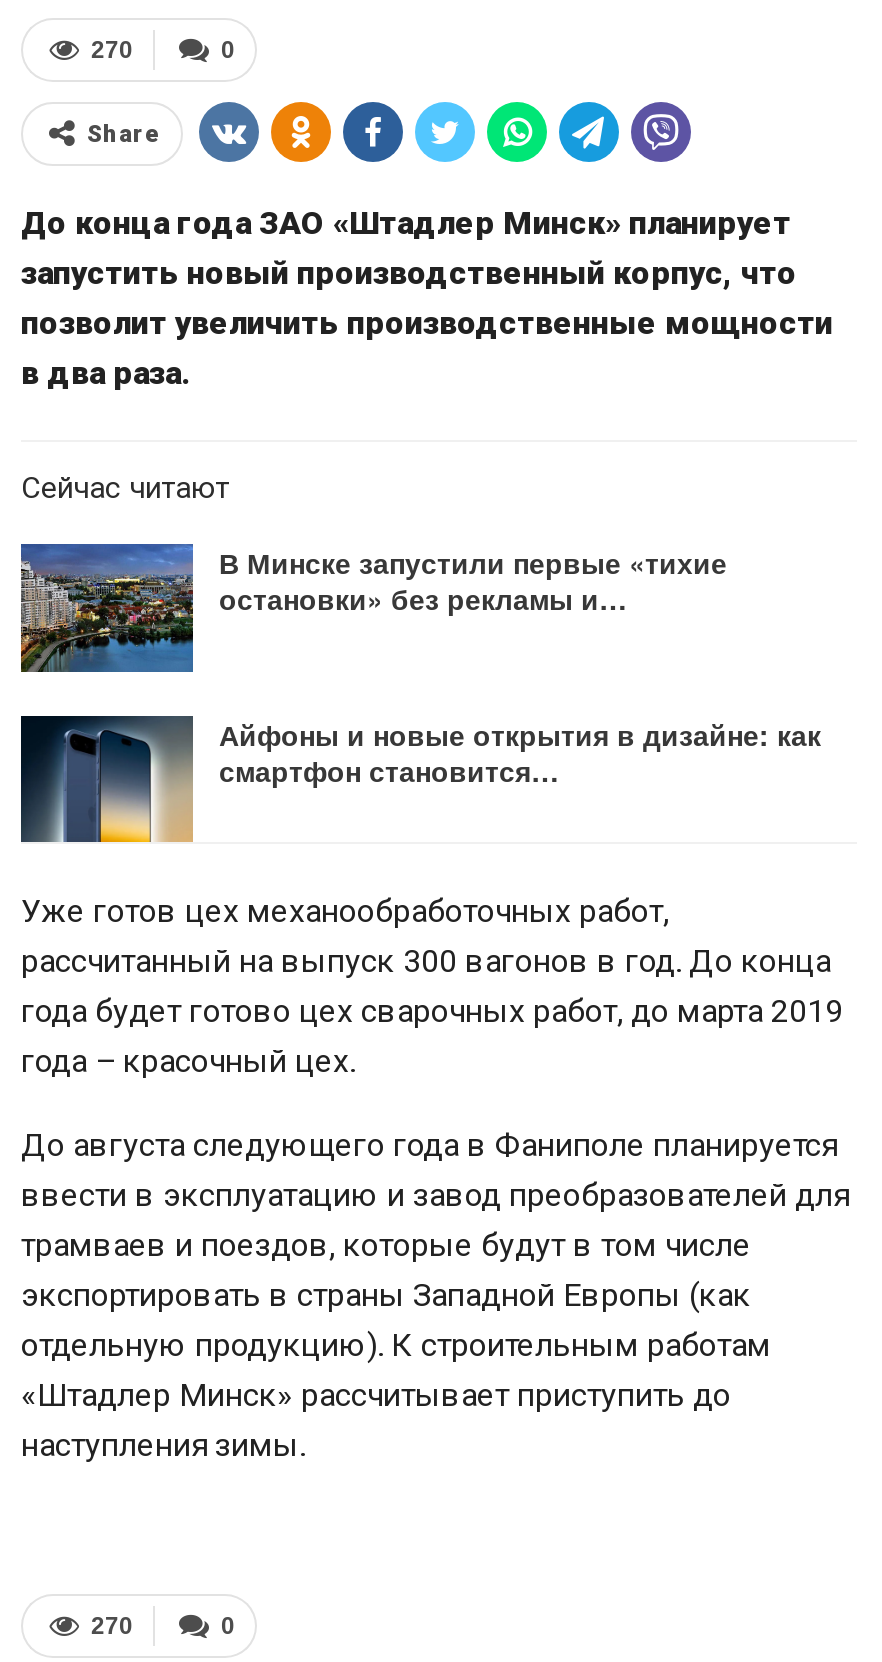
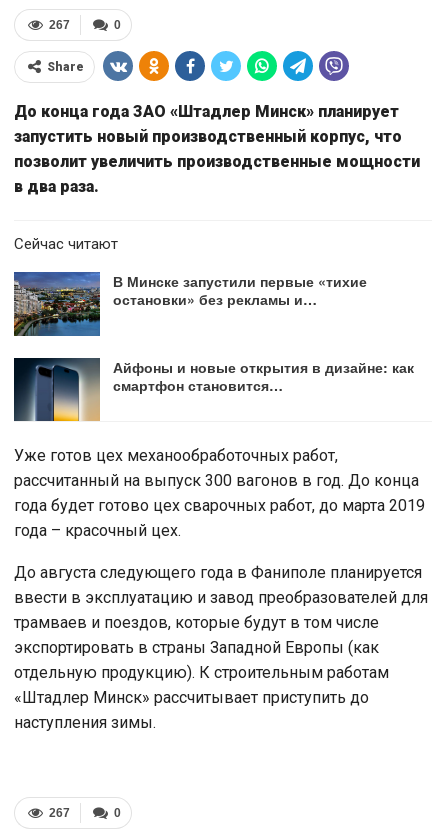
[91,36,133,64] 270 -> [49,18,70,32] 267
[91,1612,133,1640] 270 -> [49,806,70,820] 267

